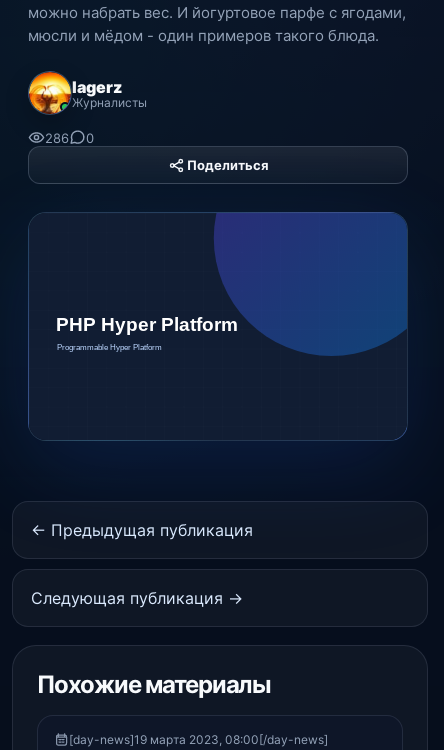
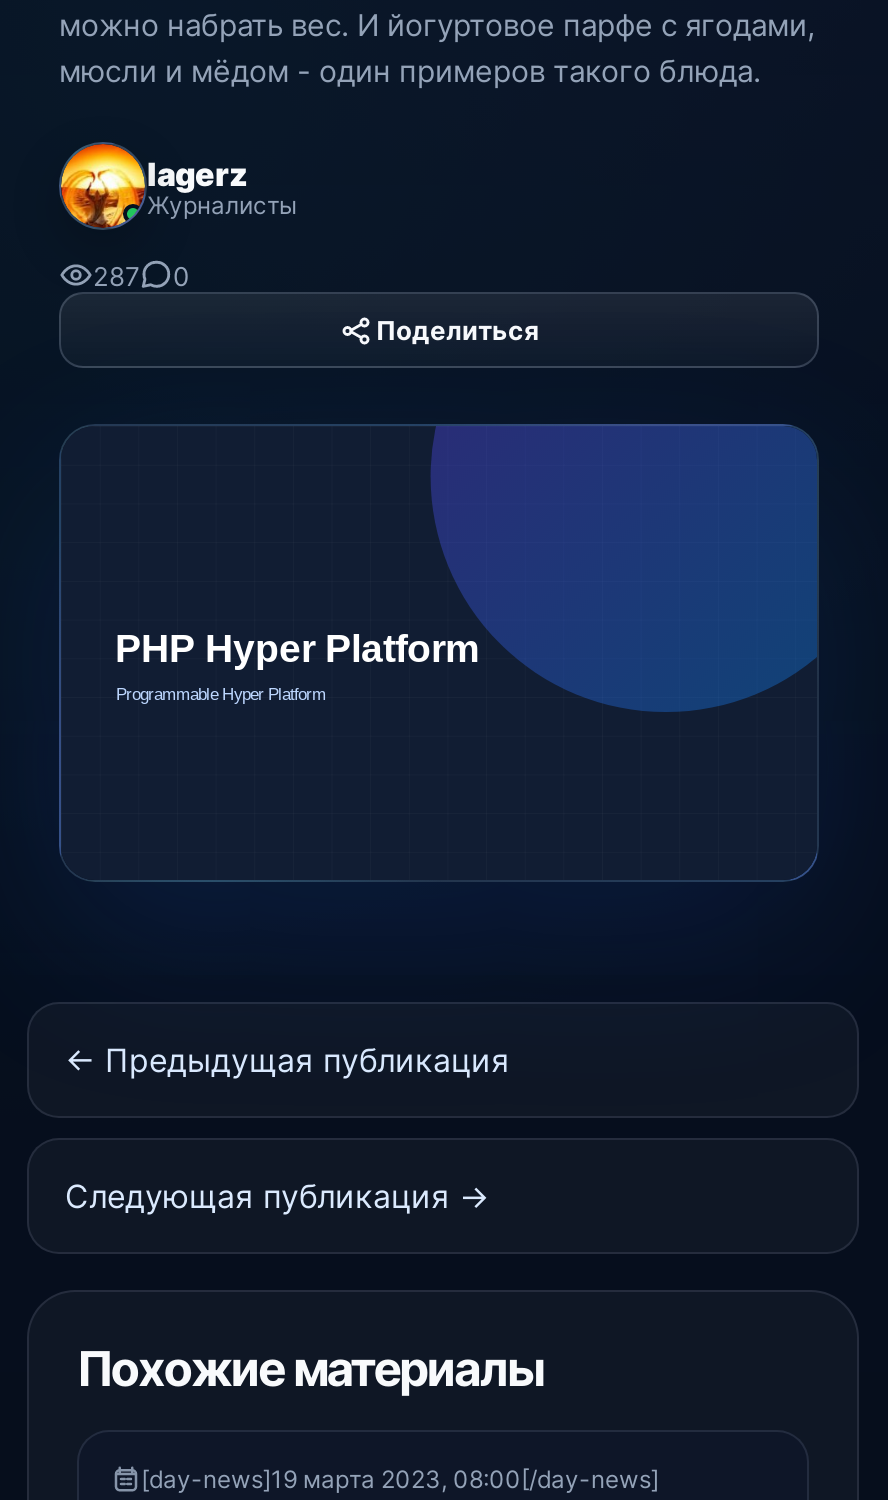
[45,129,69,145] 286 -> [93,259,139,291] 287

